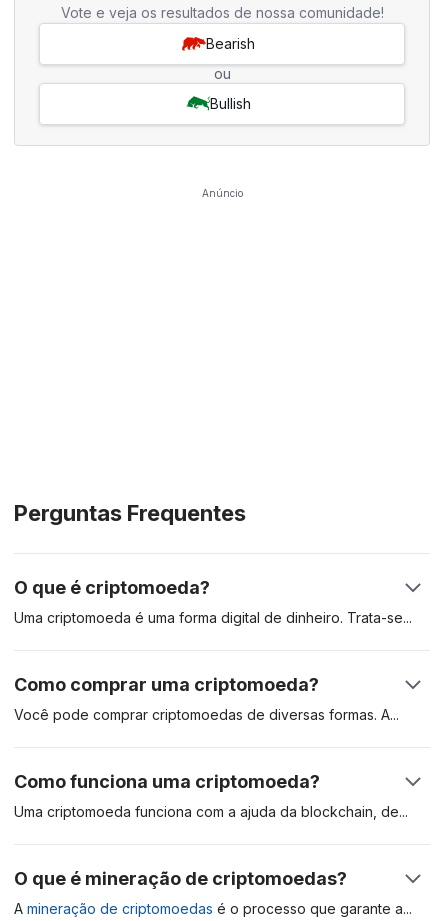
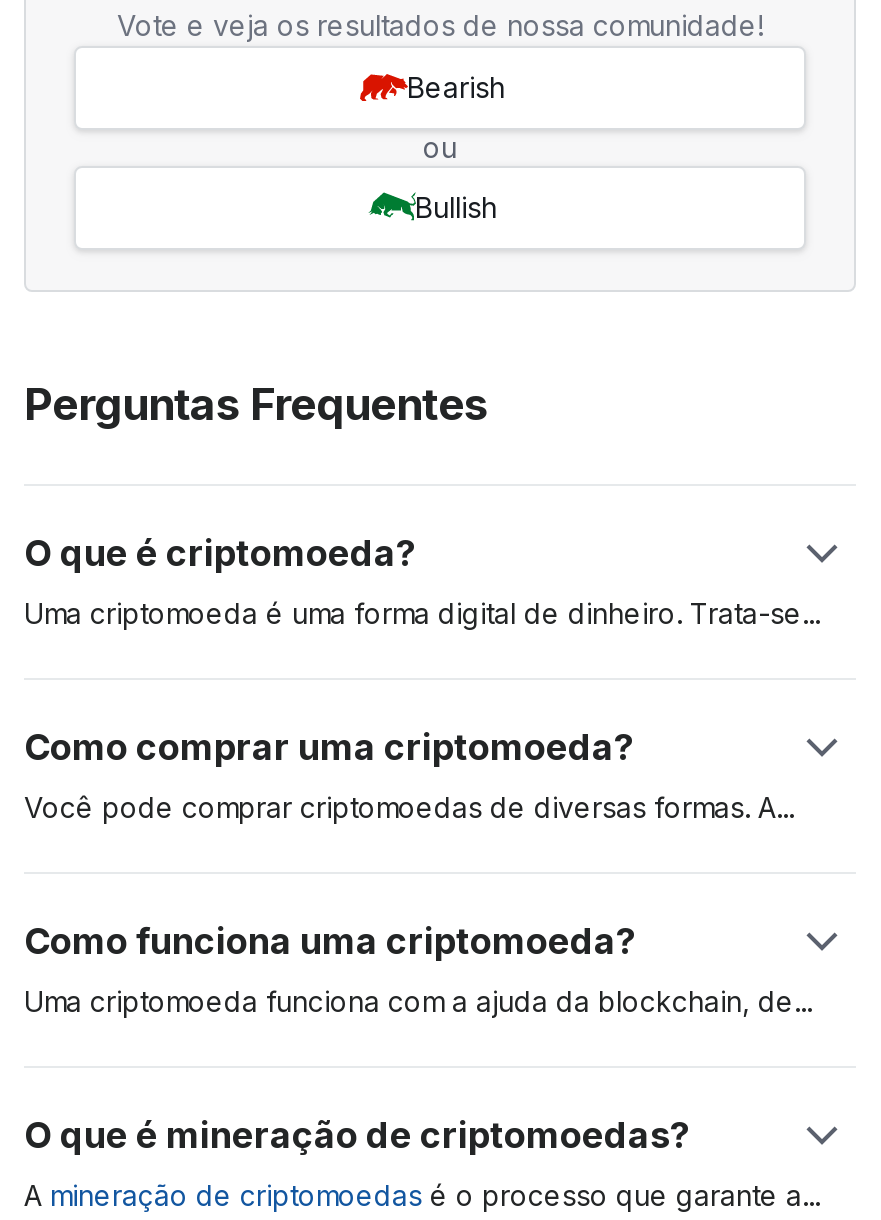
[201,187,242,199] Anúncio -> none

